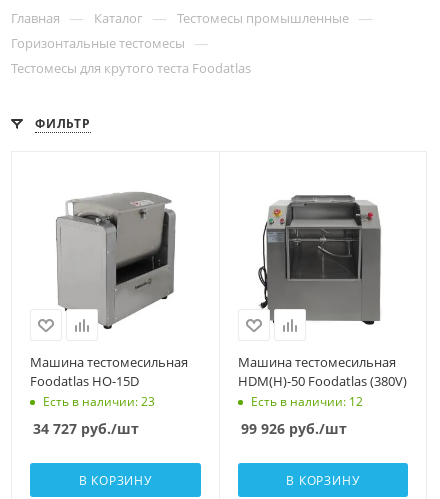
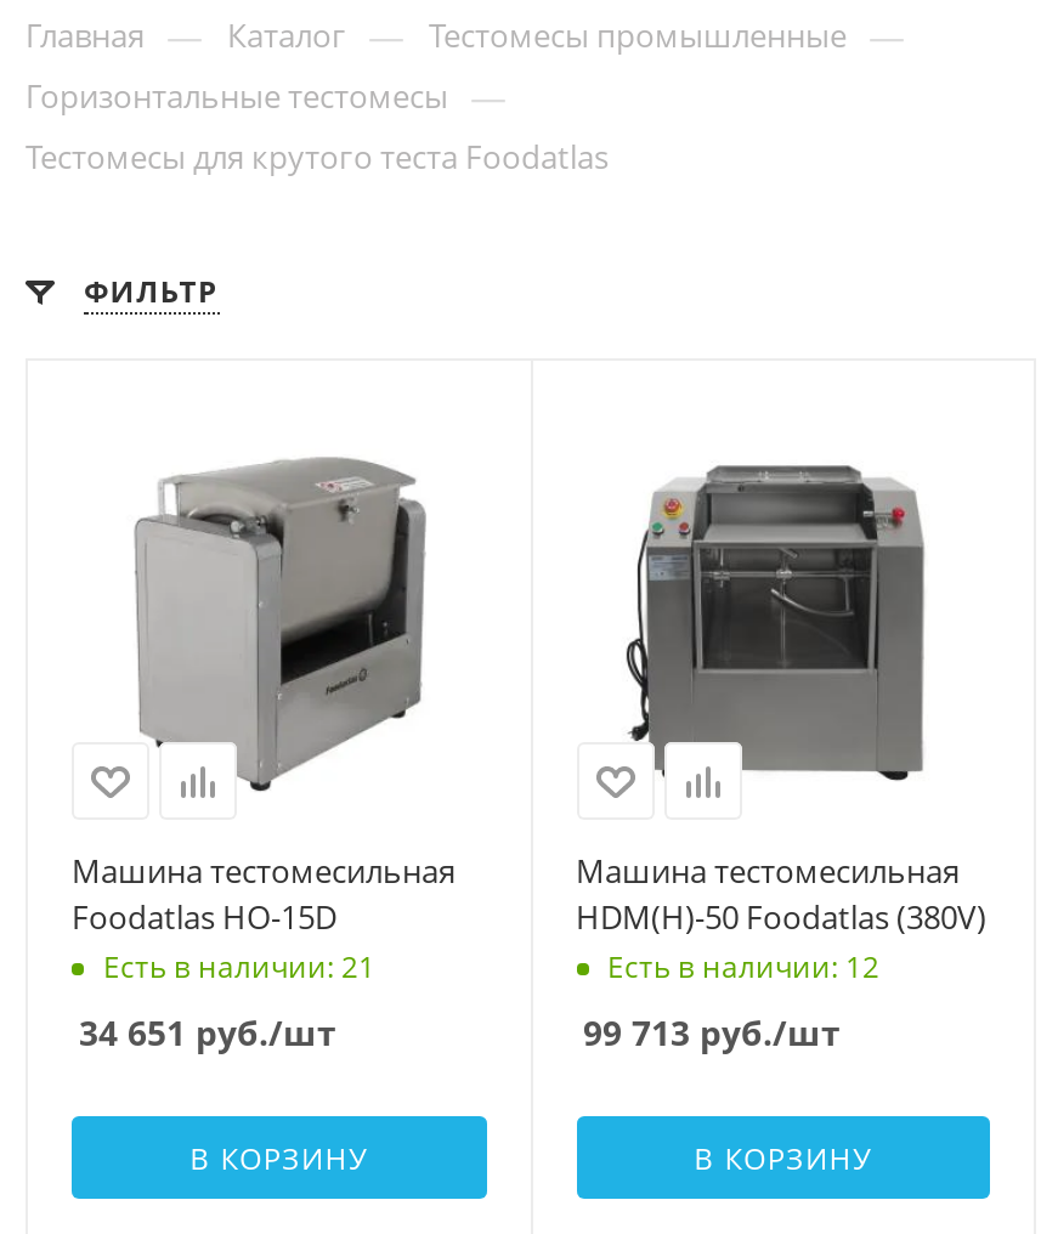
[43,393,155,410] Есть в наличии: 23 -> [103,947,375,989] Есть в наличии: 21
[33,418,139,437] 34 727 руб./шт -> [79,1008,336,1054] 34 651 руб./шт
[240,418,346,437] 99 926 руб./шт -> [583,1008,841,1054] 99 713 руб./шт

